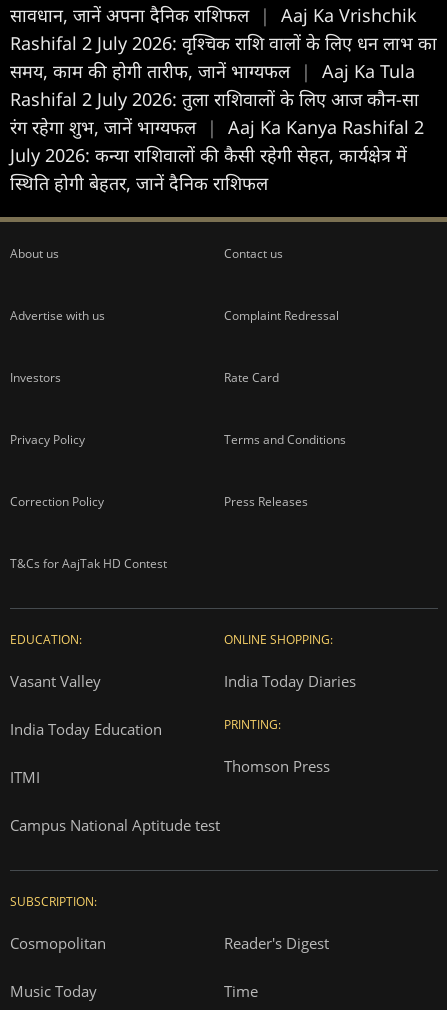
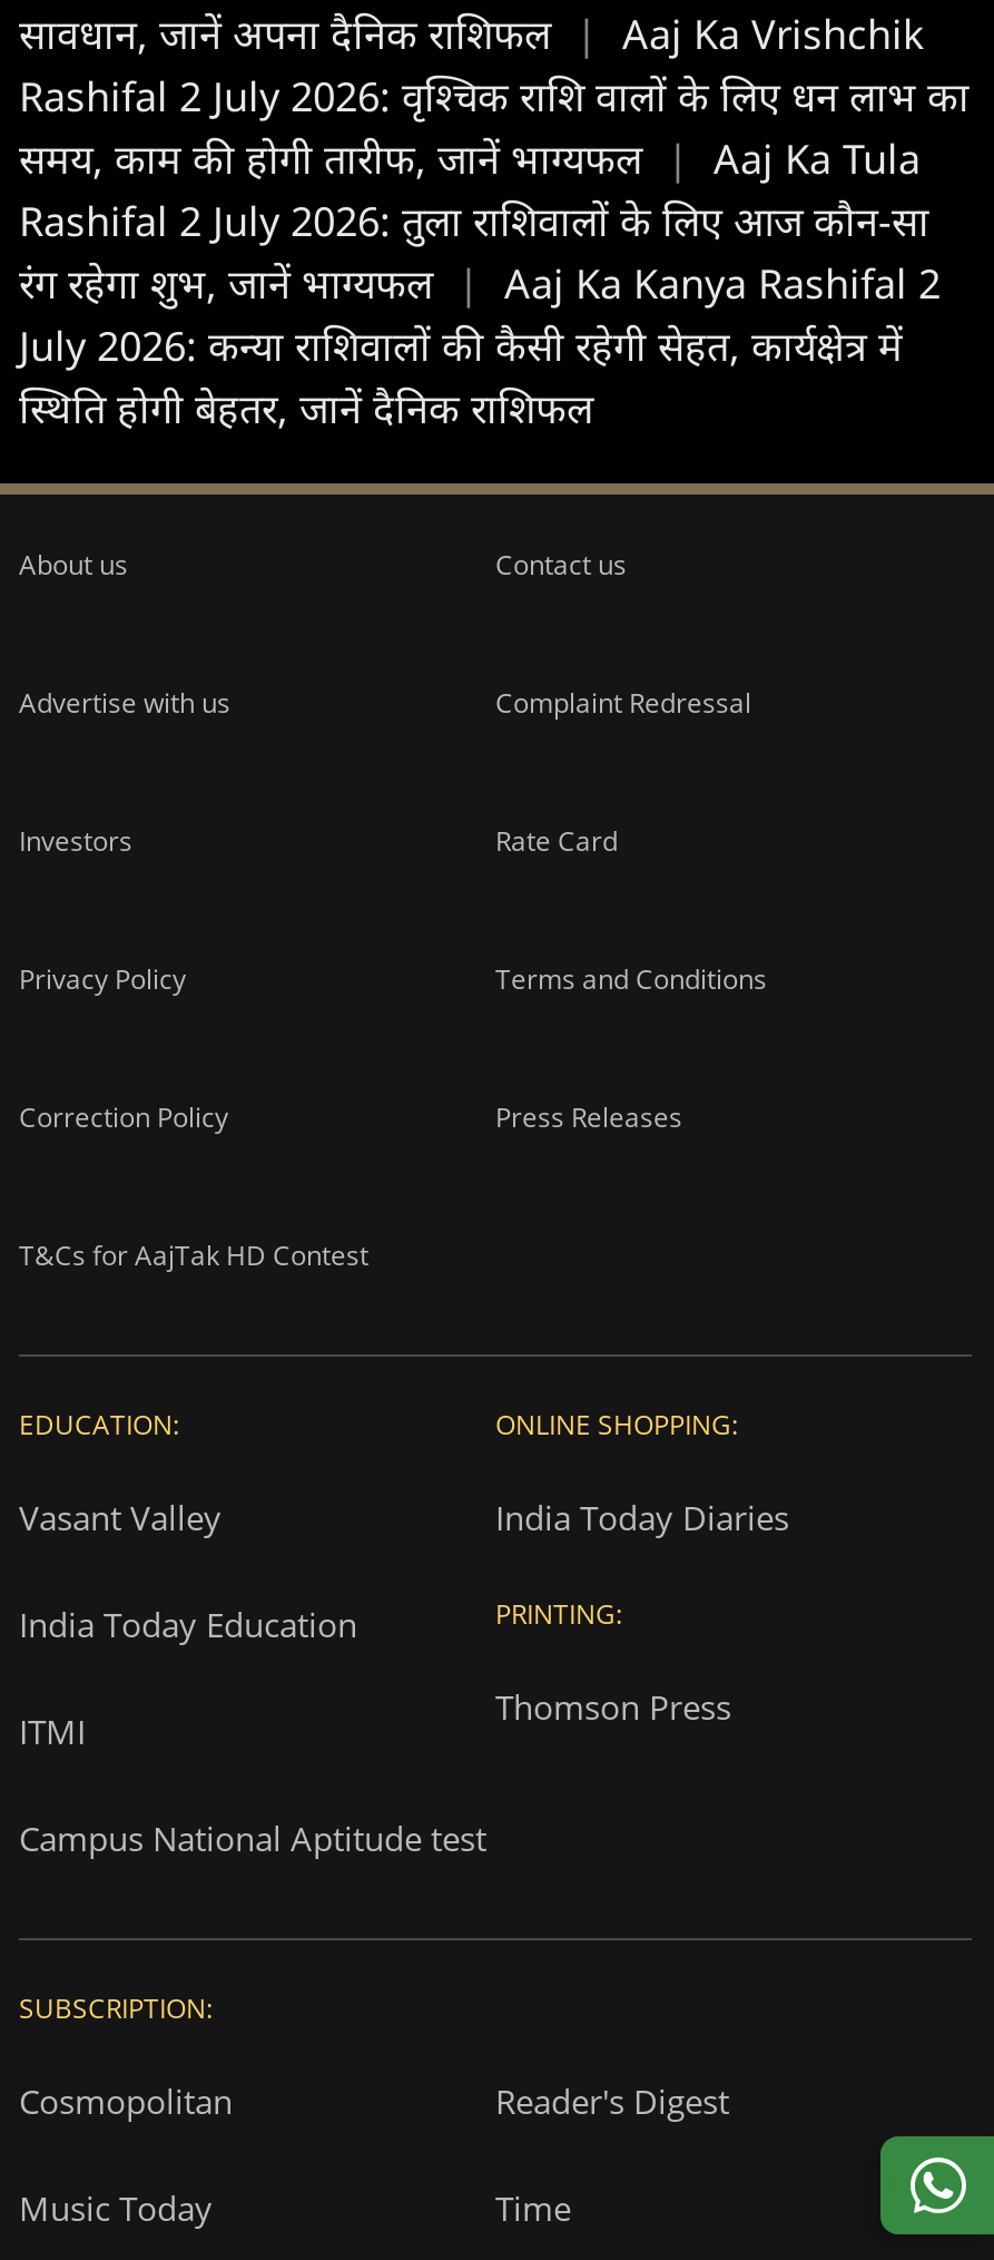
none -> [878,2134,987,2237] [image]

